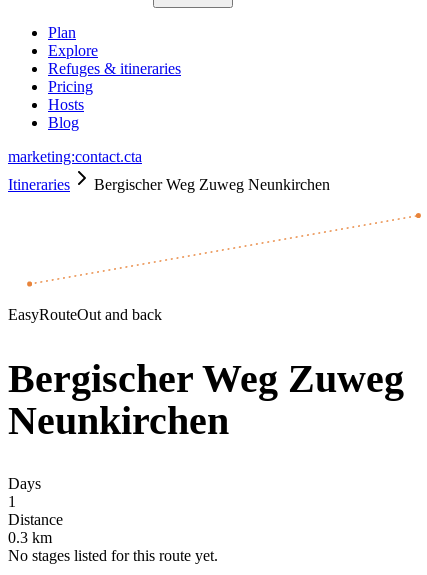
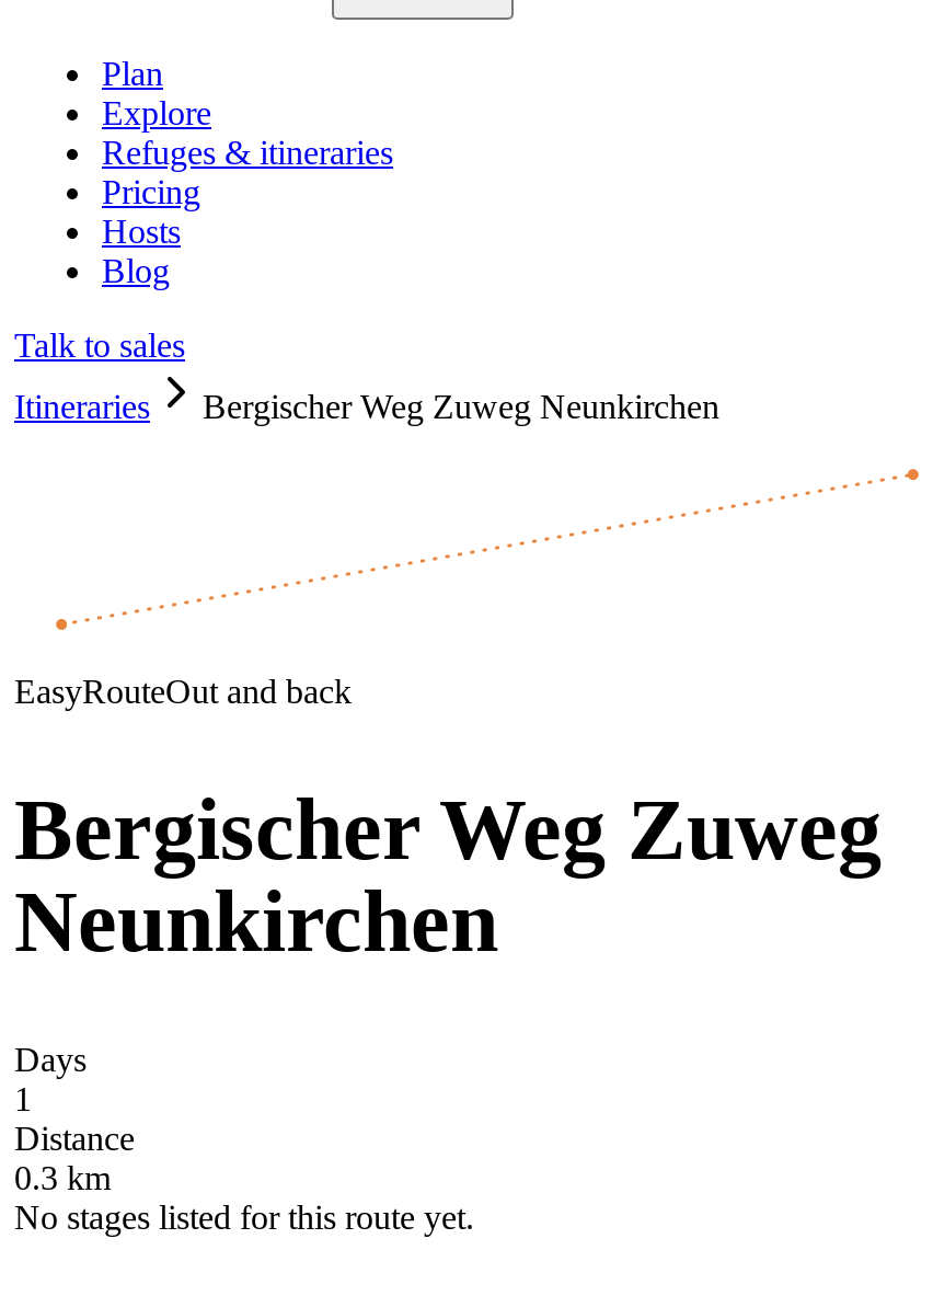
[8,148,142,165] marketing:contact.cta -> [14,326,185,363] Talk to sales

